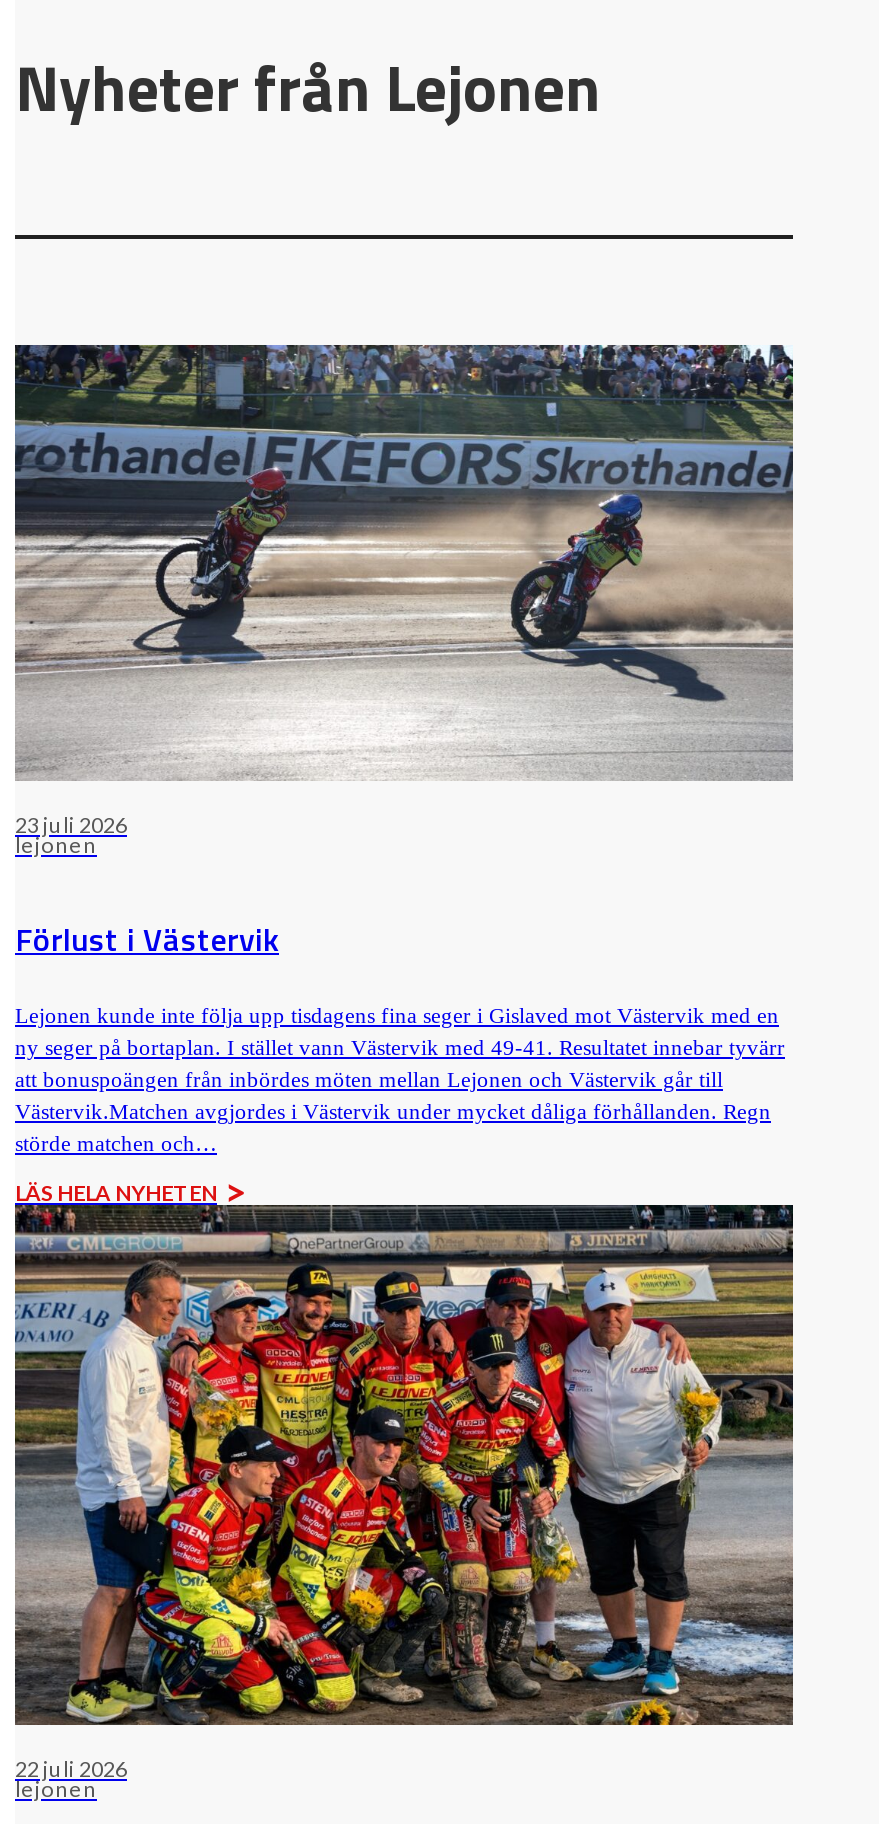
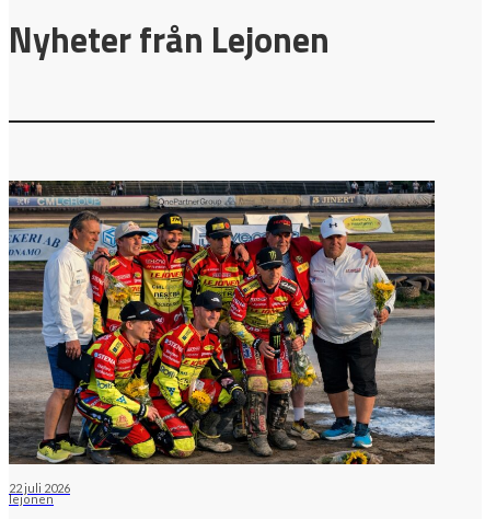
[13,343,793,1206] [image] | 23 juli 2026 | lejonen | Förlust i Västervik | Lejonen kunde inte följa upp tisdagens fina seger i Gislaved mot Västervik med en | ny seger på bortaplan. I stället vann Västervik med 49-41. Resultatet innebar tyvärr | att bonuspoängen från inbördes möten mellan Lejonen och Västervik går till | Västervik.Matchen avgjordes i Västervik under mycket dåliga förhållanden. Regn | störde matchen och… | LÄS HELA NYHETEN -> none

